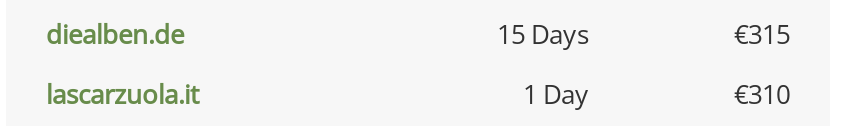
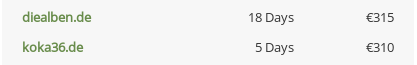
[497,16,589,52] 15 Days -> [247,8,293,26] 18 Days
[46,76,589,112] lascarzuola.it | 1 Day -> [22,38,293,56] koka36.de | 5 Days

